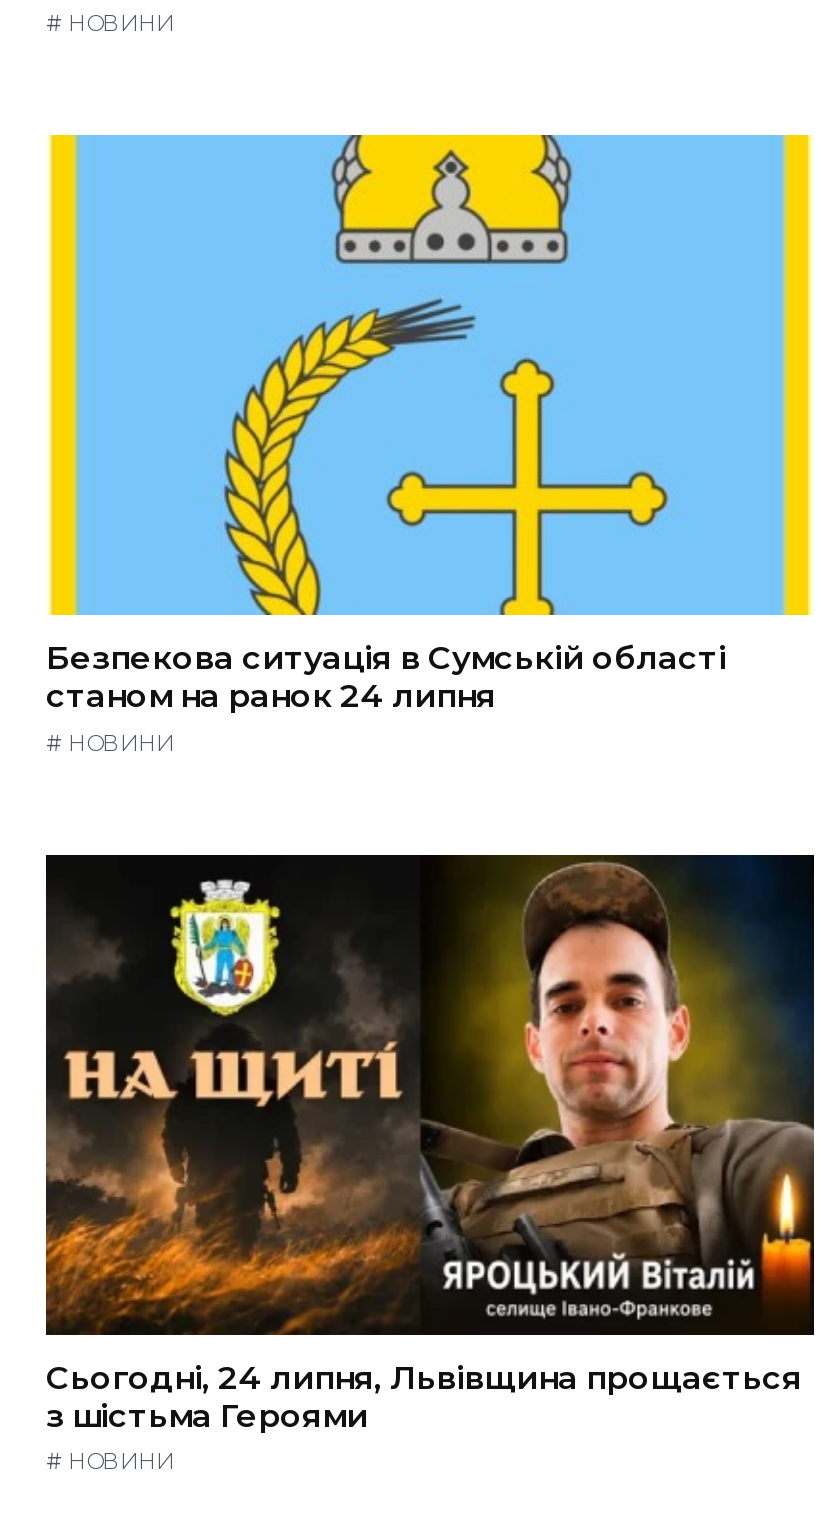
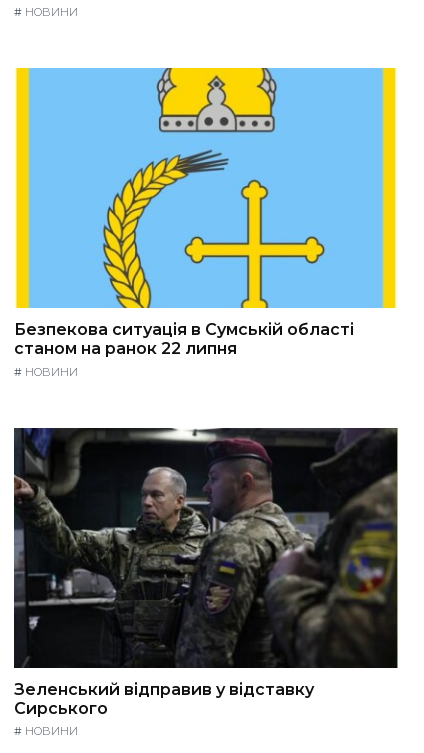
[46,678,496,716] станом на ранок 24 липня -> [14,339,237,358] станом на ранок 22 липня
[44,852,816,1435] [image] | Сьогодні, 24 липня, Львівщина прощається | з шістьма Героями -> [13,427,399,717] [image] | Зеленський відправив у відставку | Сирського

